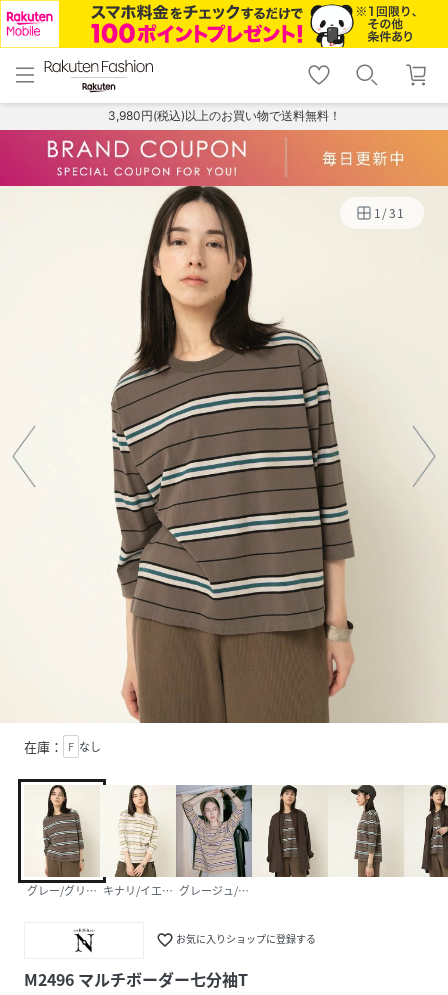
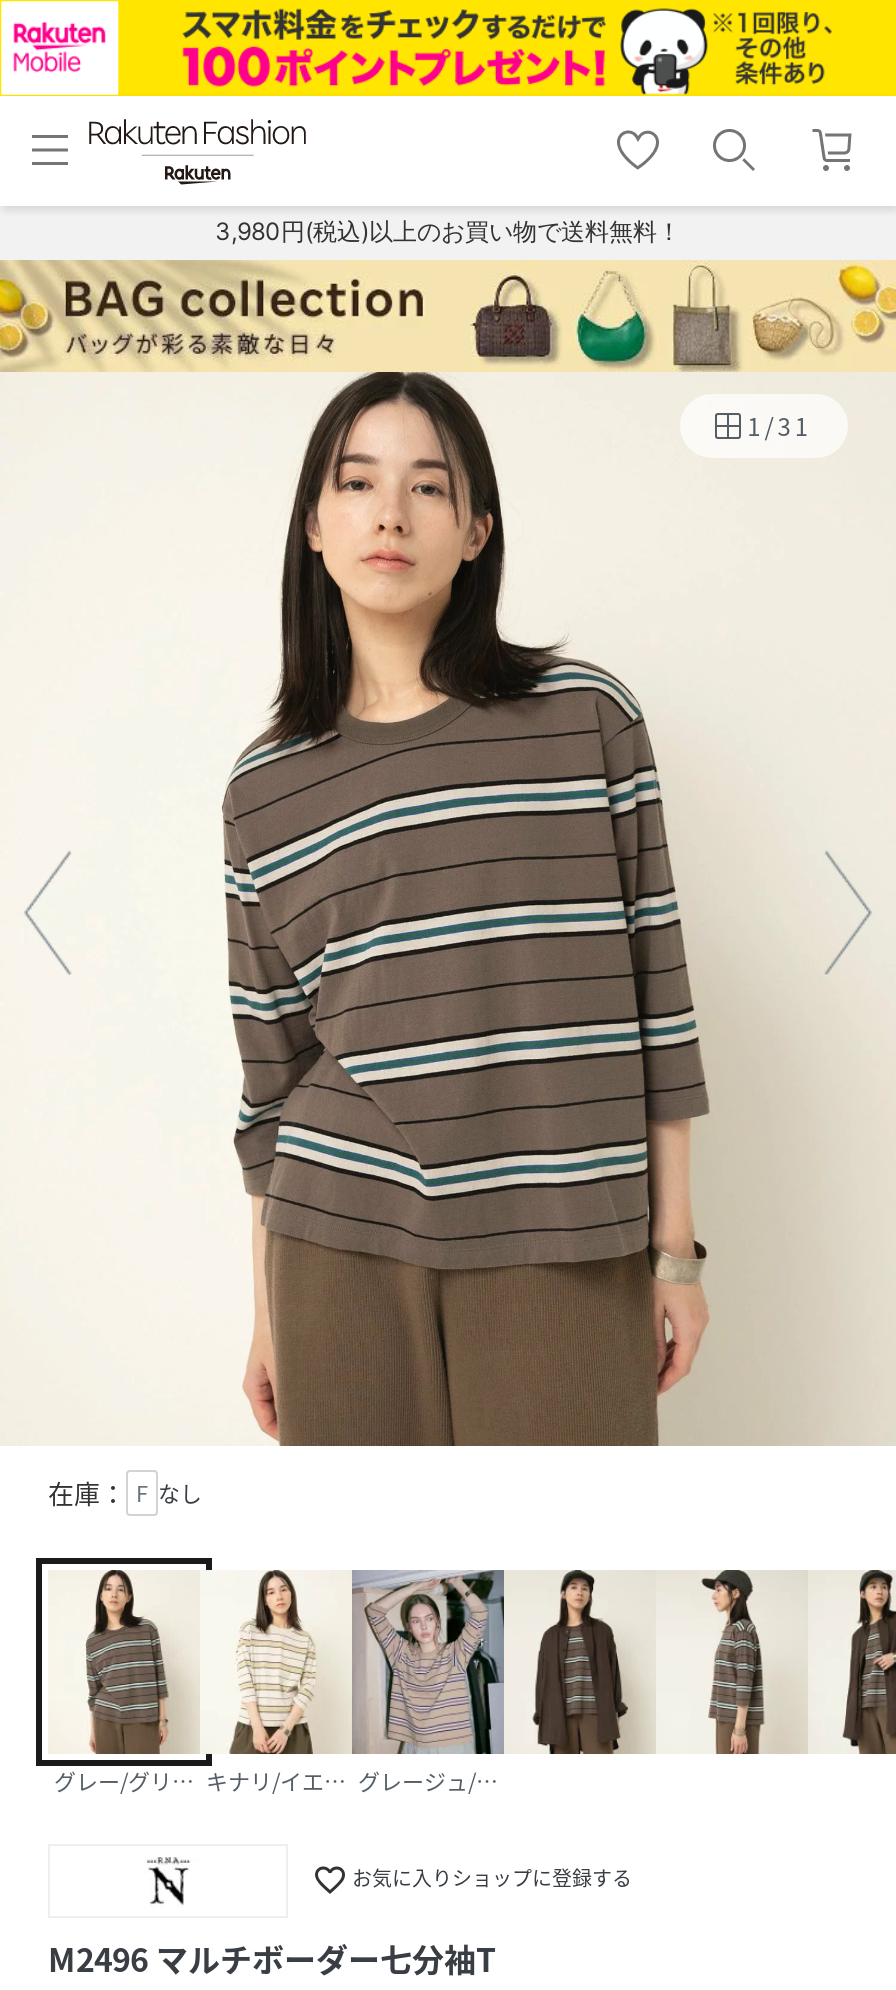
[3,129,445,187] [image] -> [6,260,890,374] [image]

